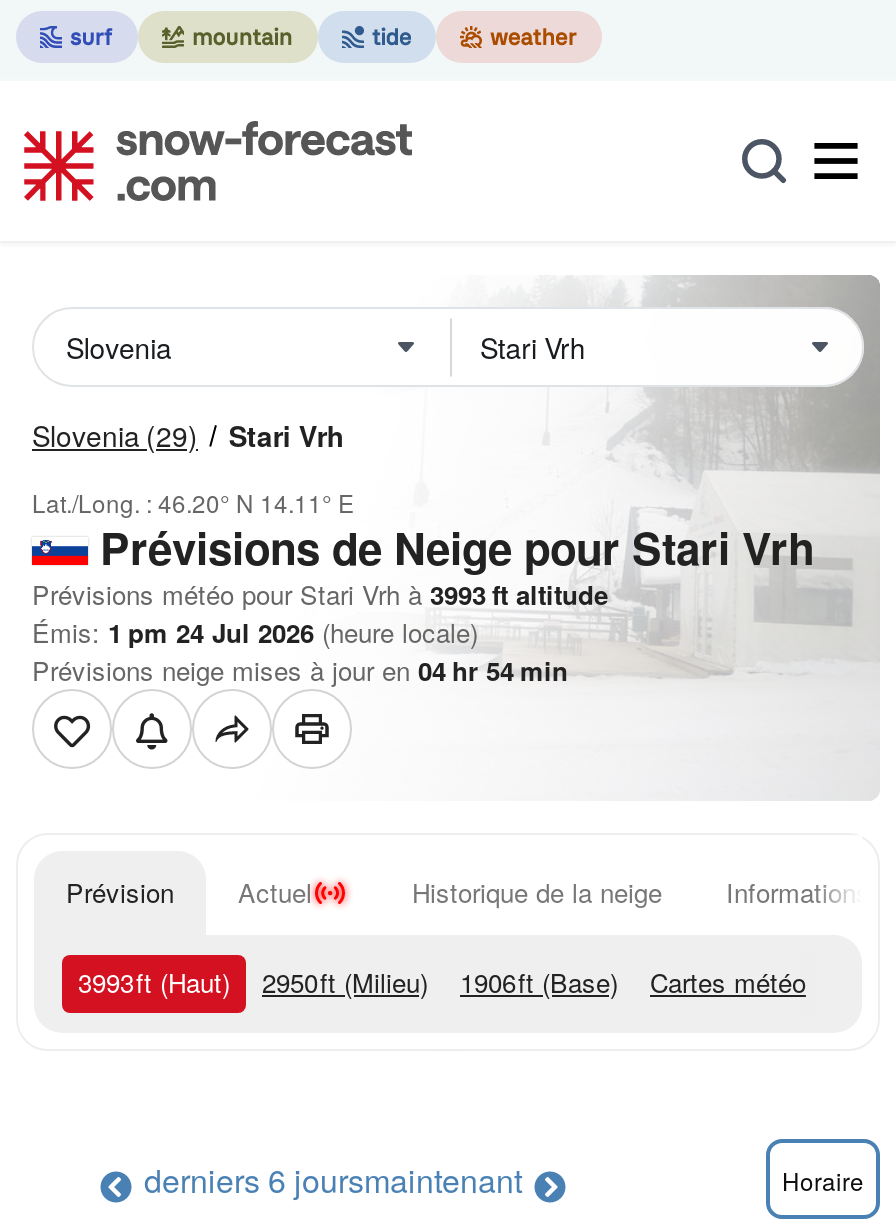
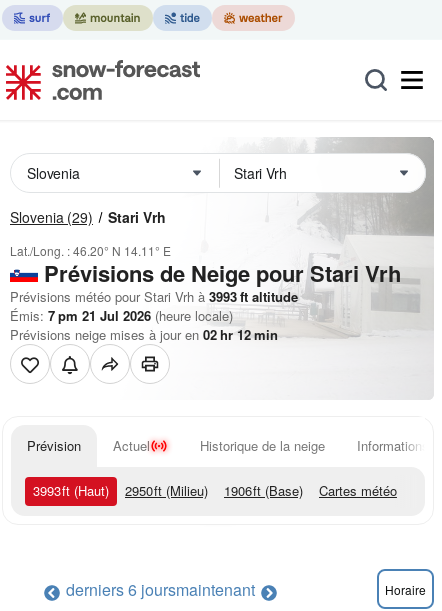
[32,613,478,651] Émis: 1 pm 24 Jul 2026 (heure locale) -> [10,306,233,325] Émis: 7 pm 21 Jul 2026 (heure locale)
[32,651,568,689] Prévisions neige mises à jour en 04 hr 54 min -> [10,325,278,344] Prévisions neige mises à jour en 02 hr 12 min

